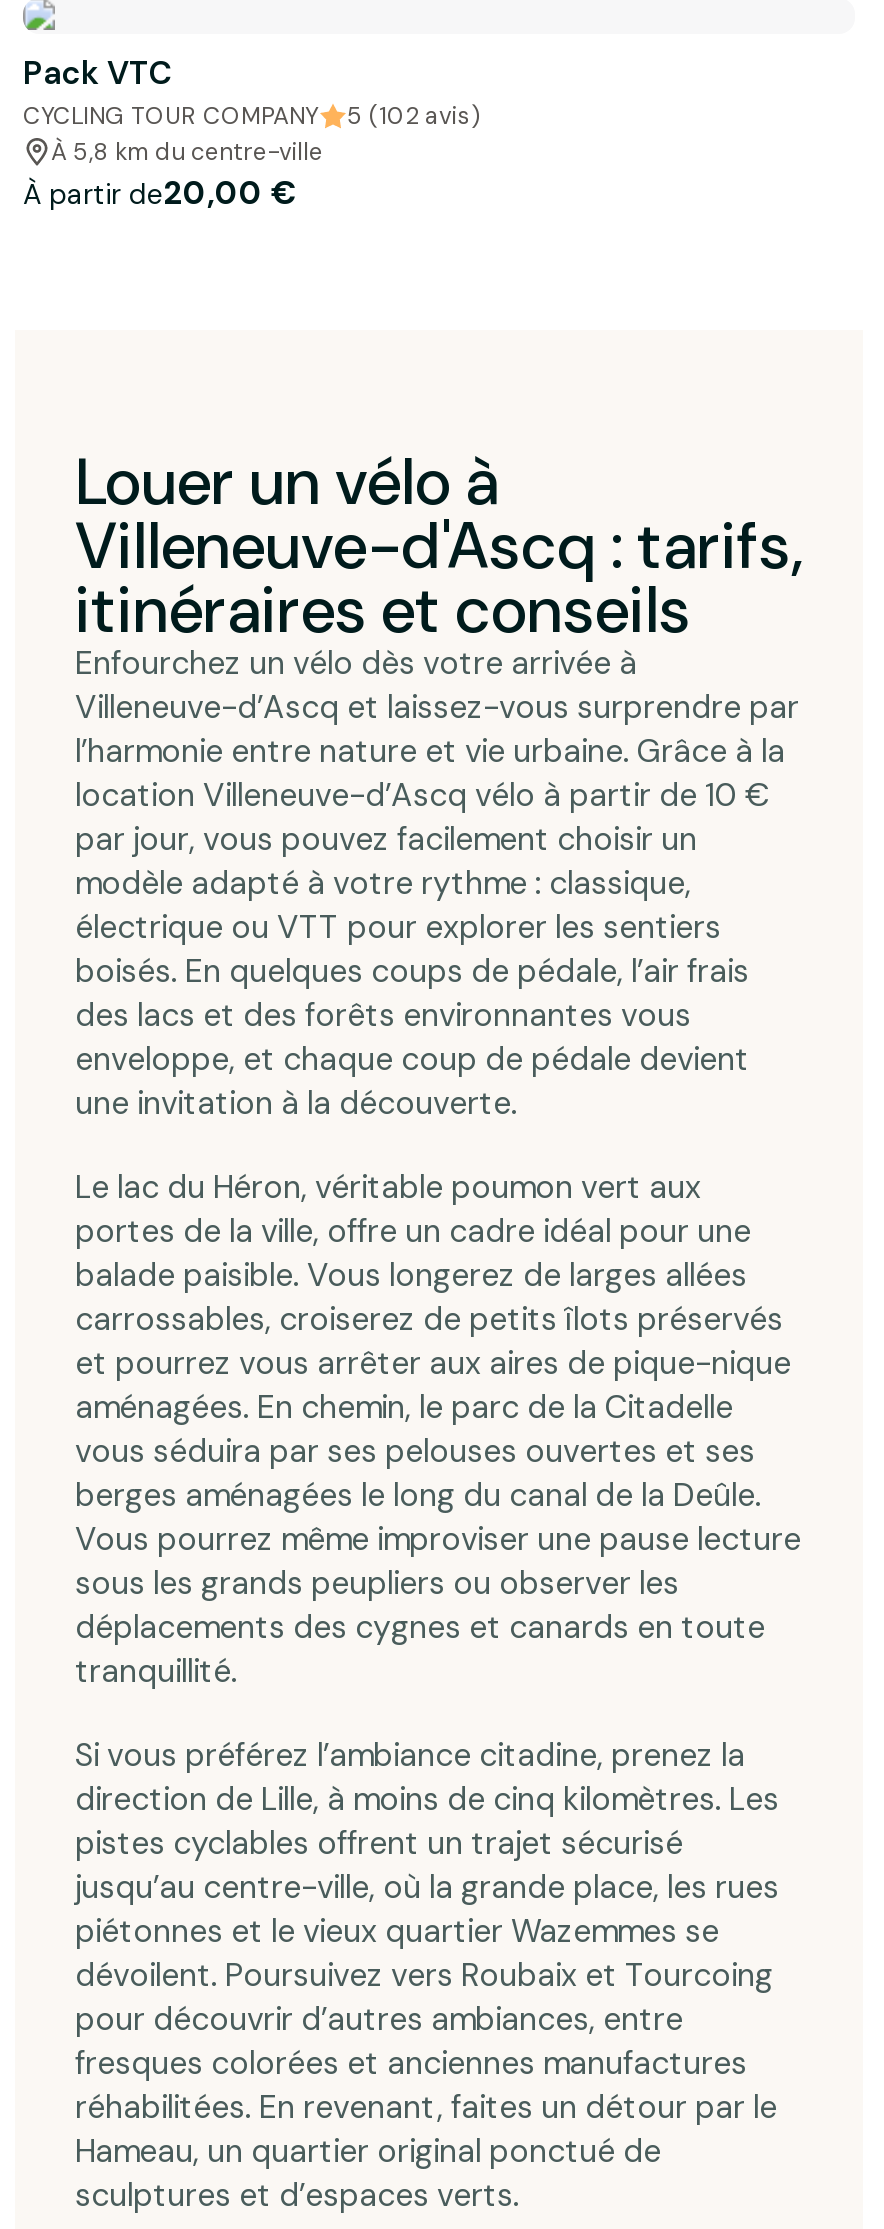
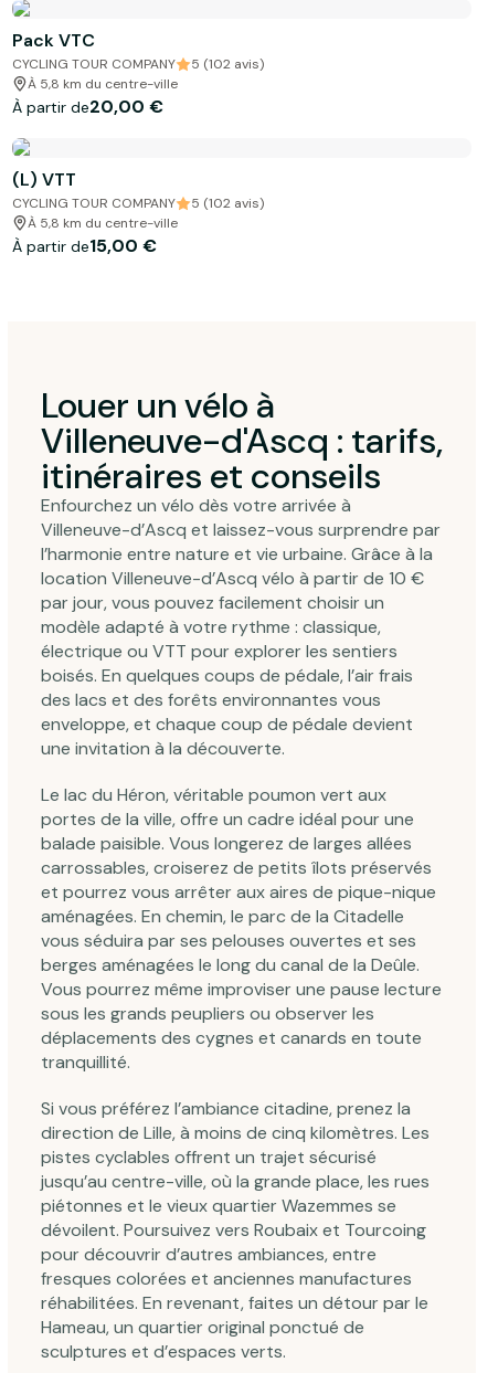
none -> [12,168,264,258] (L) VTT | CYCLING TOUR COMPANY | 5 (102 avis) | À 5,8 km du centre-ville | À partir de15,00 €

